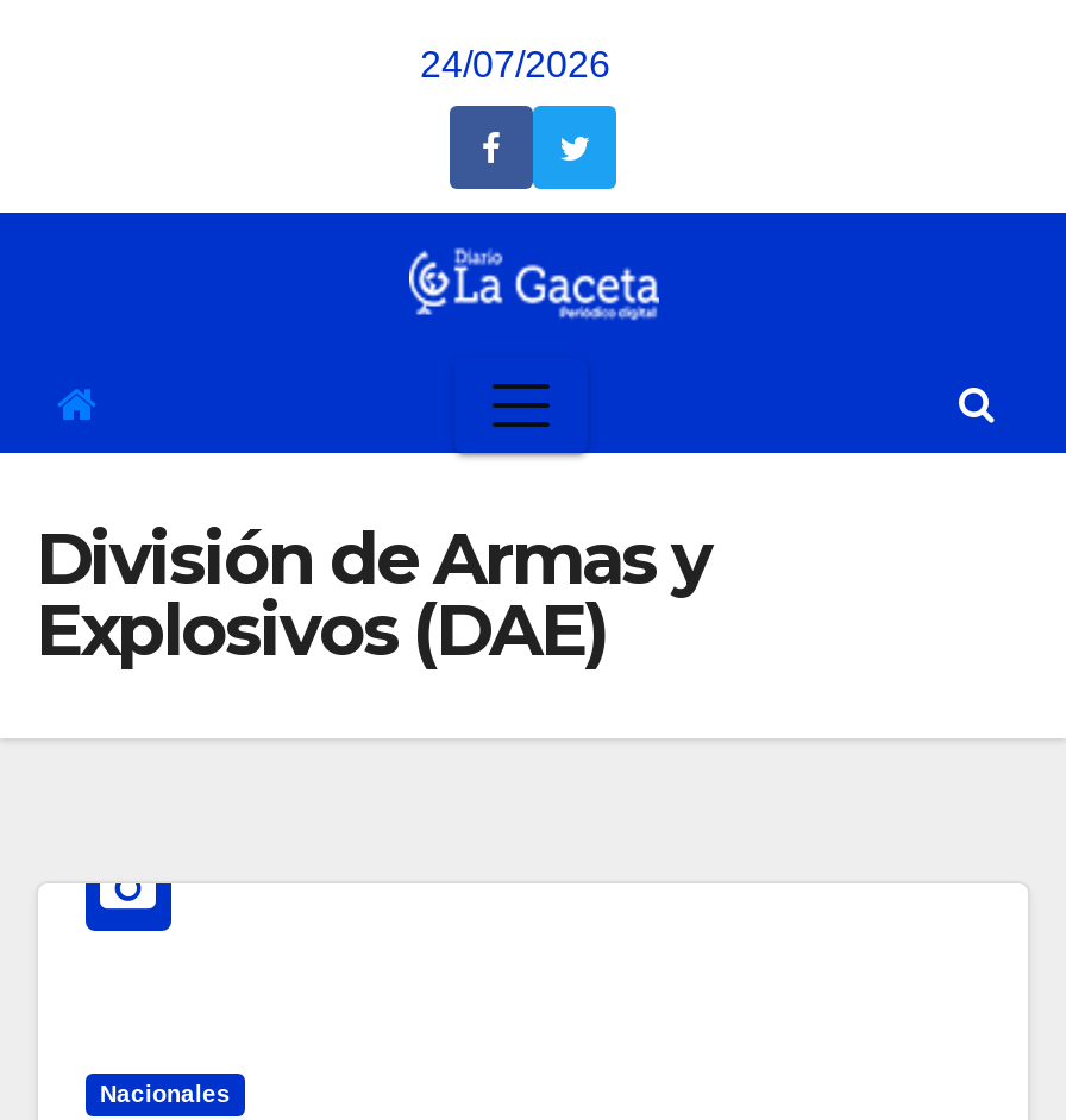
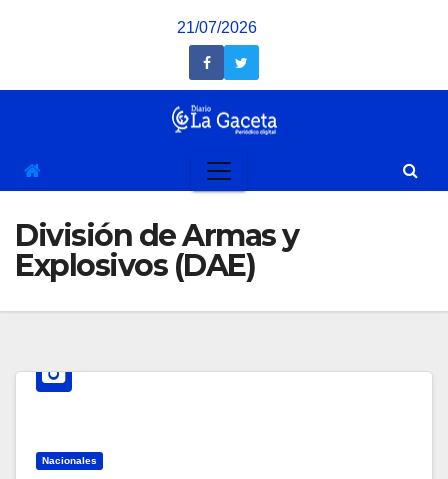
[420,44,610,84] 24/07/2026 -> [176,19,256,36] 21/07/2026

